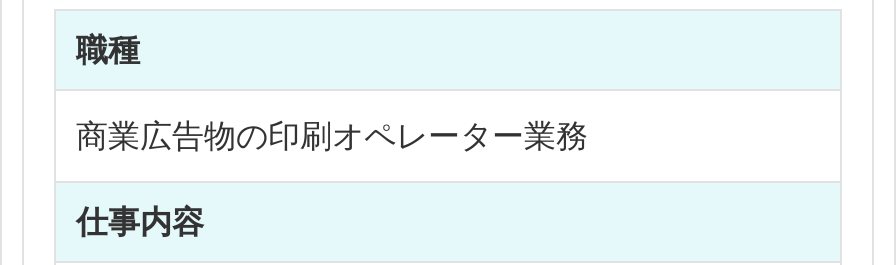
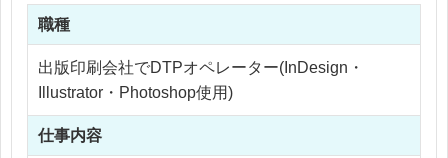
[76,119,588,153] 商業広告物の印刷オペレーター業務 -> [38,59,364,101] 出版印刷会社でDTPオペレーター(InDesign・ | Illustrator・Photoshop使用)

